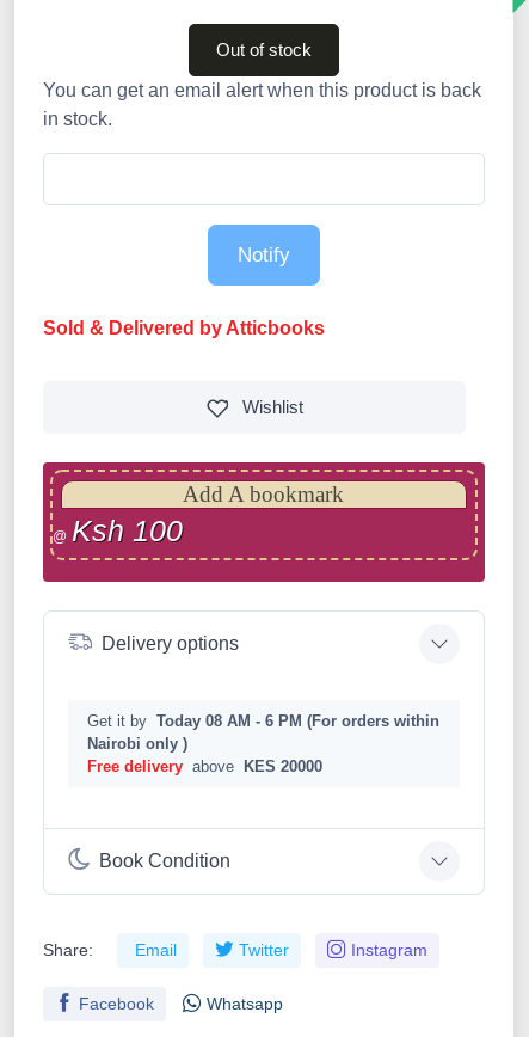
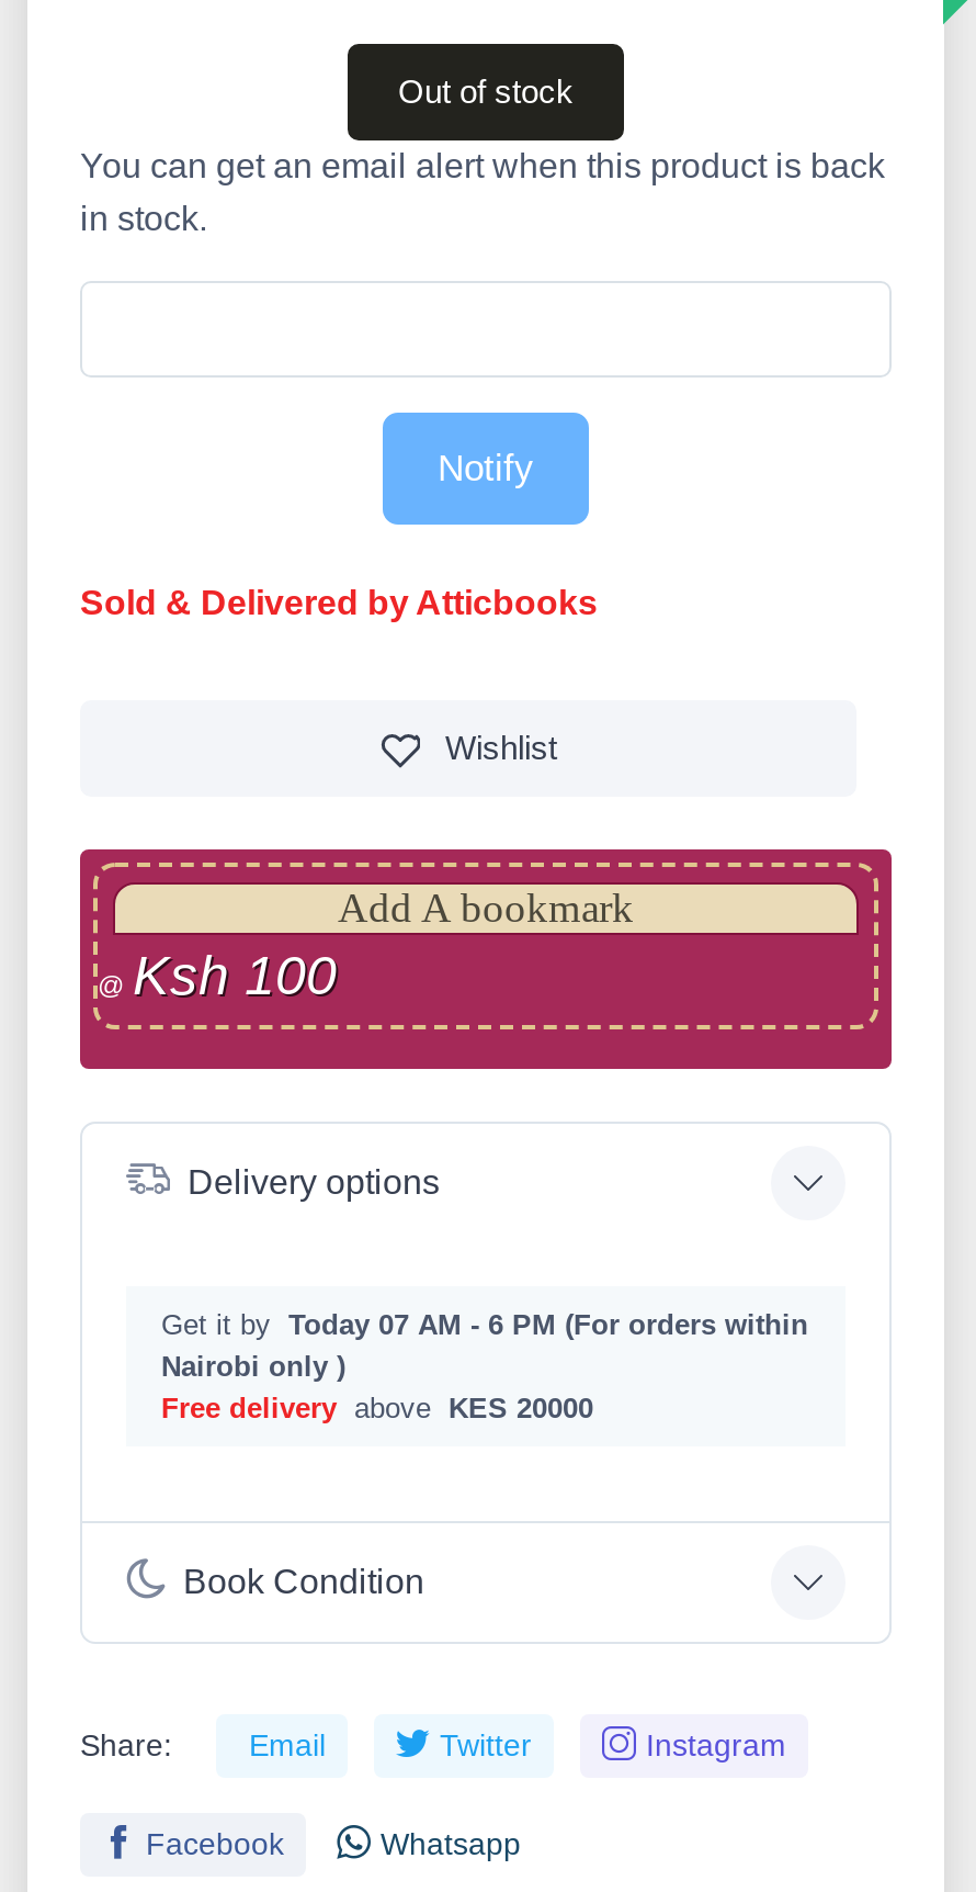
[87,712,439,729] Get it by Today 08 AM - 6 PM (For orders within -> [161,1307,808,1340] Get it by Today 07 AM - 6 PM (For orders within

